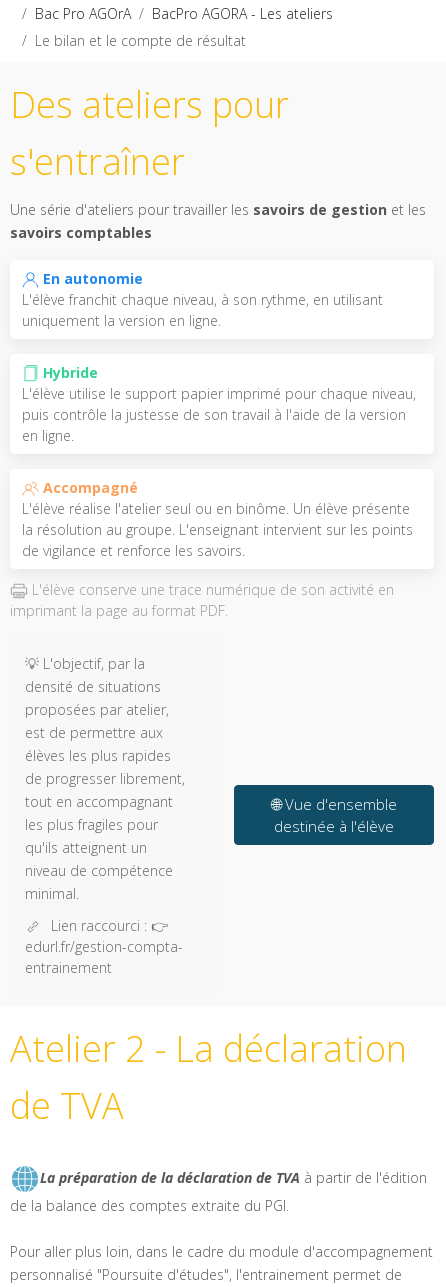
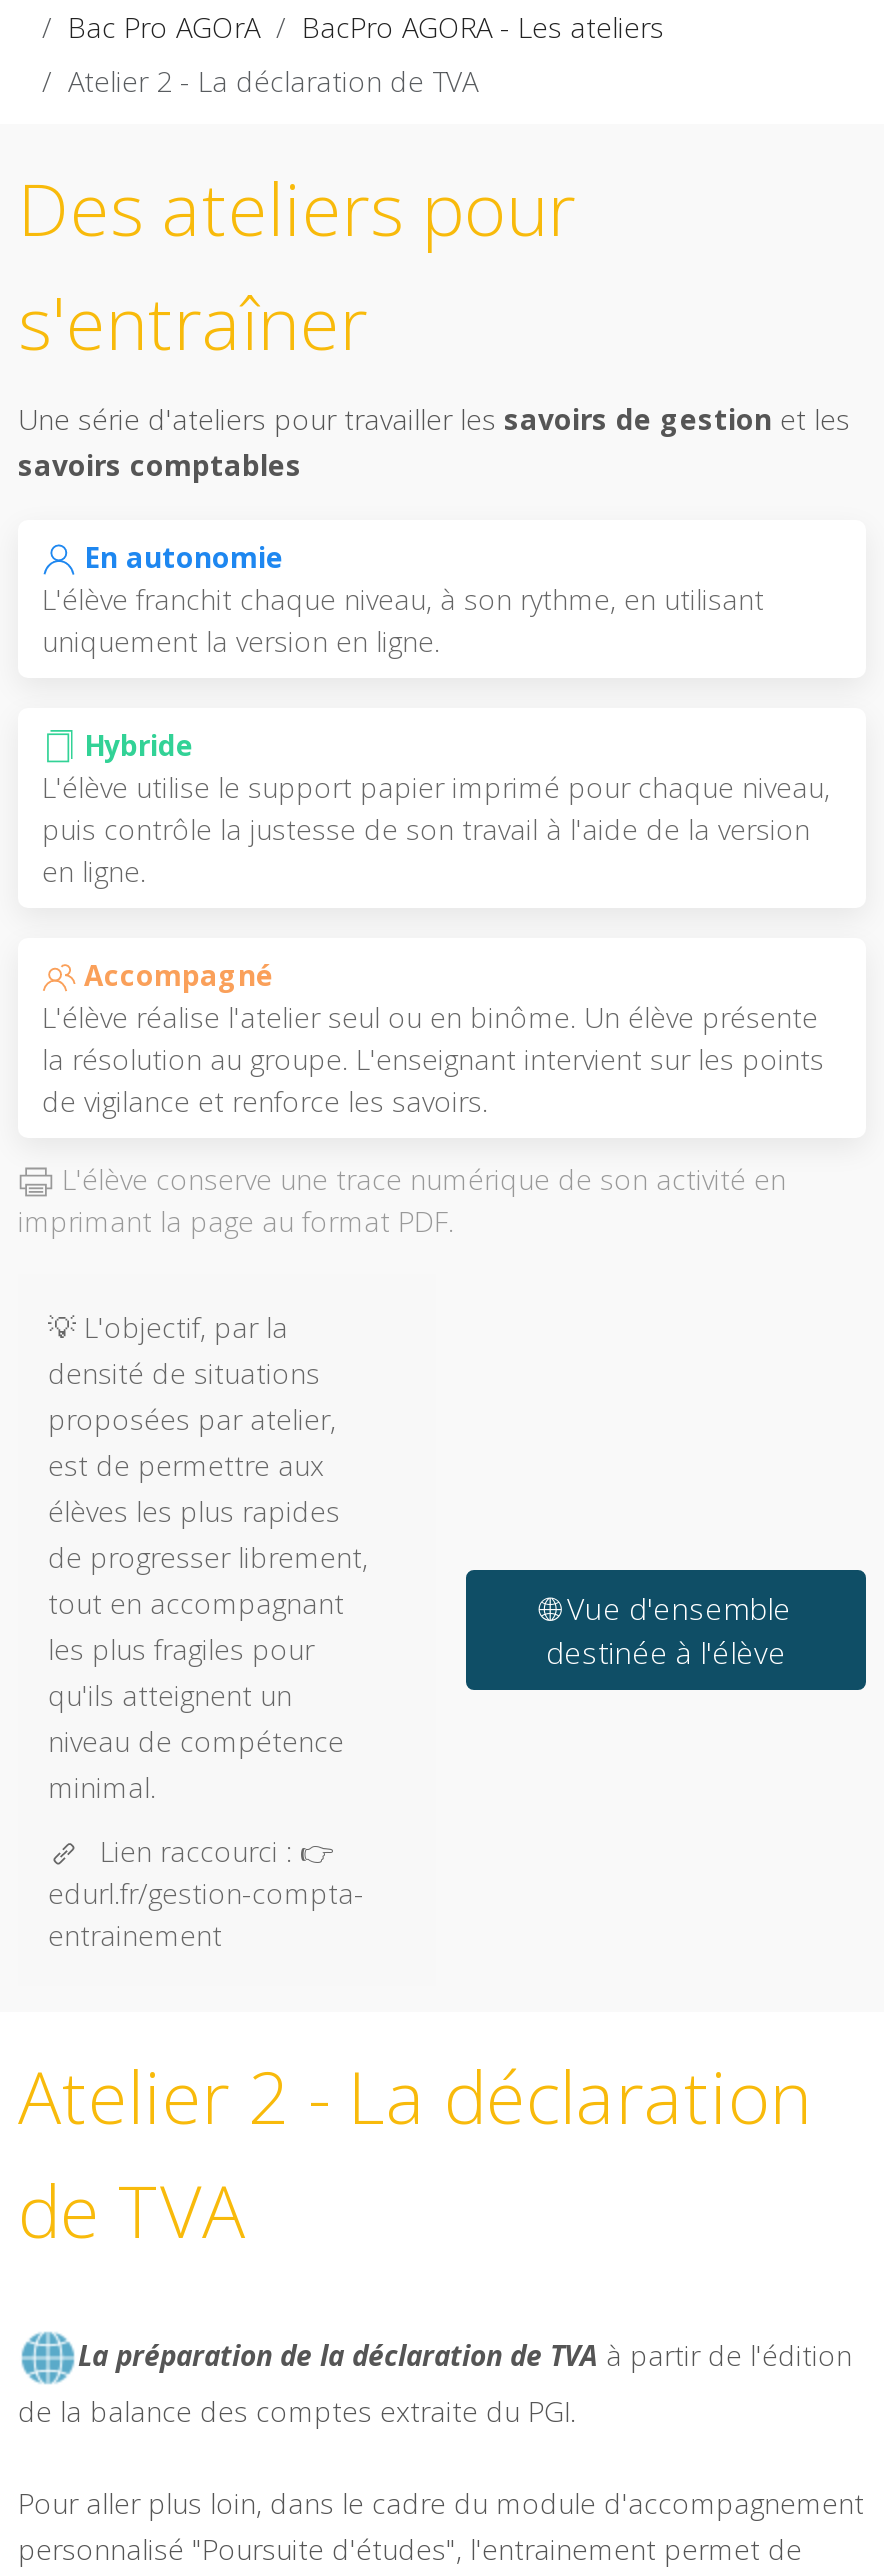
[35,31,246,50] Le bilan et le compte de résultat -> [68,62,478,100] Atelier 2 - La déclaration de TVA

